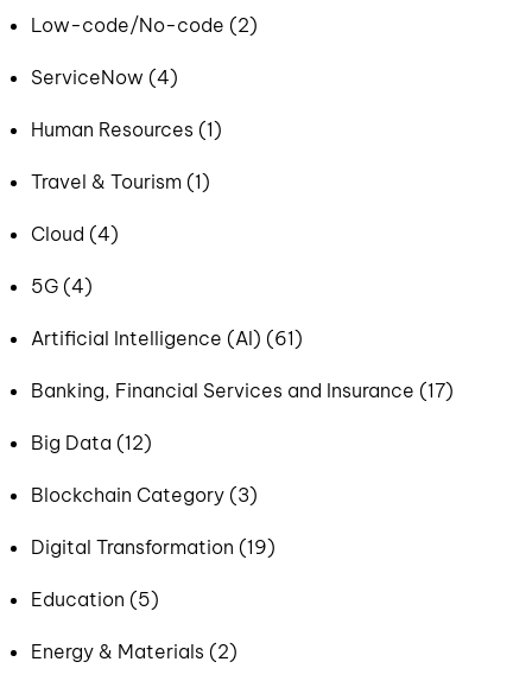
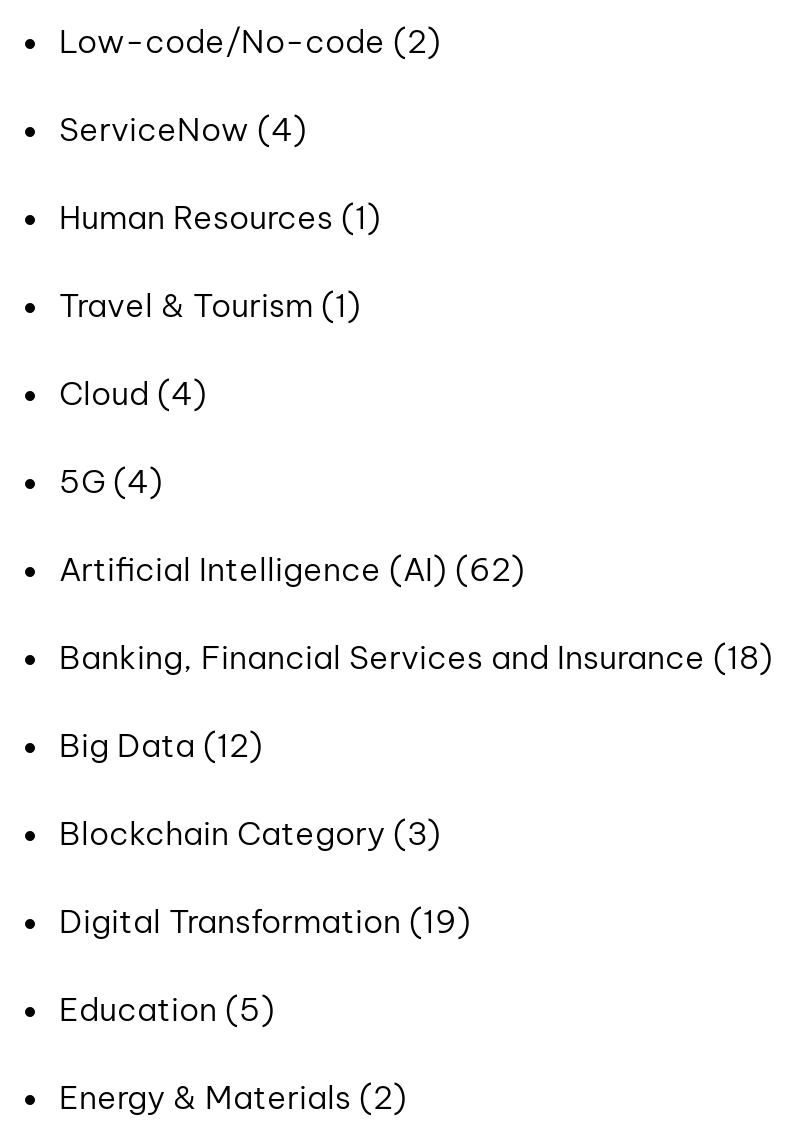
[31,327,303,350] Artificial Intelligence (AI) (61) -> [59,549,525,589] Artificial Intelligence (AI) (62)
[31,379,454,402] Banking, Financial Services and Insurance (17) -> [59,637,773,677] Banking, Financial Services and Insurance (18)

